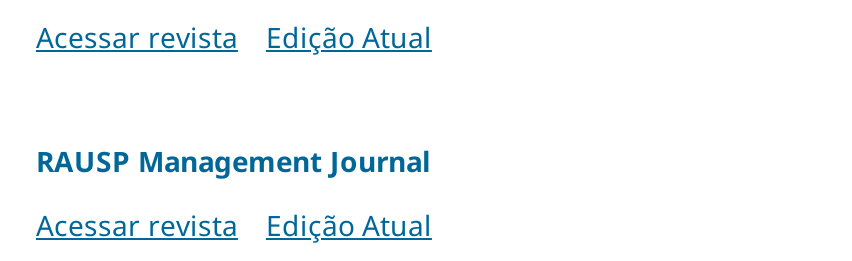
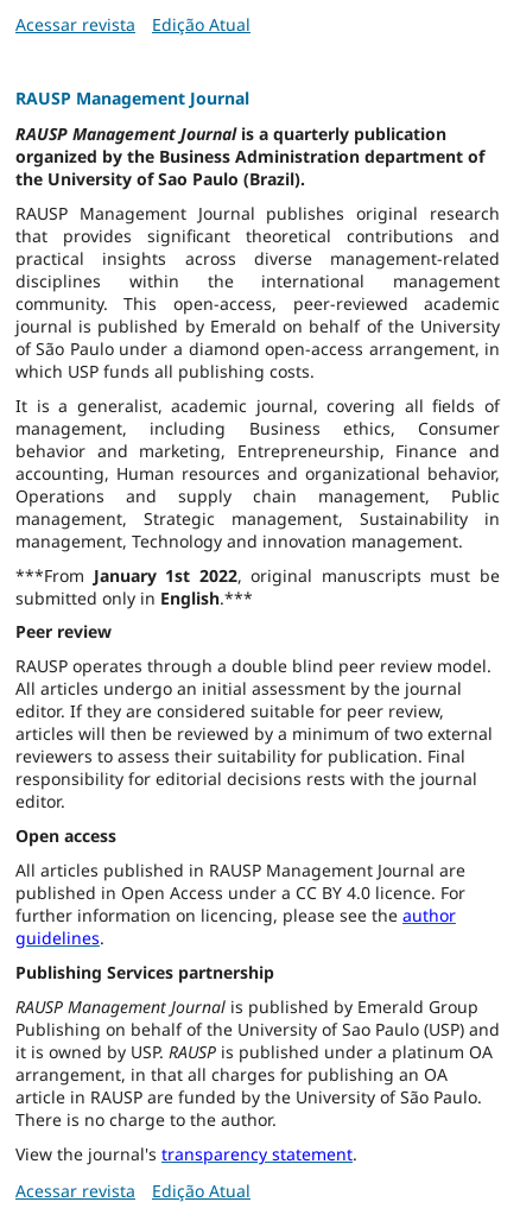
none -> [15,122,500,1166] RAUSP Management Journal is a quarterly publication | organized by the Business Administration department of | the University of Sao Paulo (Brazil). | RAUSP Management Journal publishes original research | that provides significant theoretical contributions and | practical insights across diverse management-related | disciplines within the international management | community. This open-access, peer-reviewed academic | journal is published by Emerald on behalf of the University | of São Paulo under a diamond open-access arrangement, in | which USP funds all publishing costs. | It is a generalist, academic journal, covering all fields of | management, including Business ethics, Consumer | behavior and marketing, Entrepreneurship, Finance and | accounting, Human resources and organizational behavior, | Operations and supply chain management, Public | management, Strategic management, Sustainability in | management, Technology and innovation management. | ***From January 1st 2022, original manuscripts must be | submitted only in English.*** | Peer review | RAUSP operates through a double blind peer review model. | All articles undergo an initial assessment by the journal | editor. If they are considered suitable for peer review, | articles will then be reviewed by a minimum of two external | reviewers to assess their suitability for publication. Final | responsibility for editorial decisions rests with the journal | editor. | Open access | All articles published in RAUSP Management Journal are | published in Open Access under a CC BY 4.0 licence. For | further information on licencing, please see the author | guidelines. | Publishing Services partnership | RAUSP Management Journal is published by Emerald Group | Publishing on behalf of the University of Sao Paulo (USP) and | it is owned by USP. RAUSP is published under a platinum OA | arrangement, in that all charges for publishing an OA | article in RAUSP are funded by the University of São Paulo. | There is no charge to the author. | View the journal's transparency statement.

